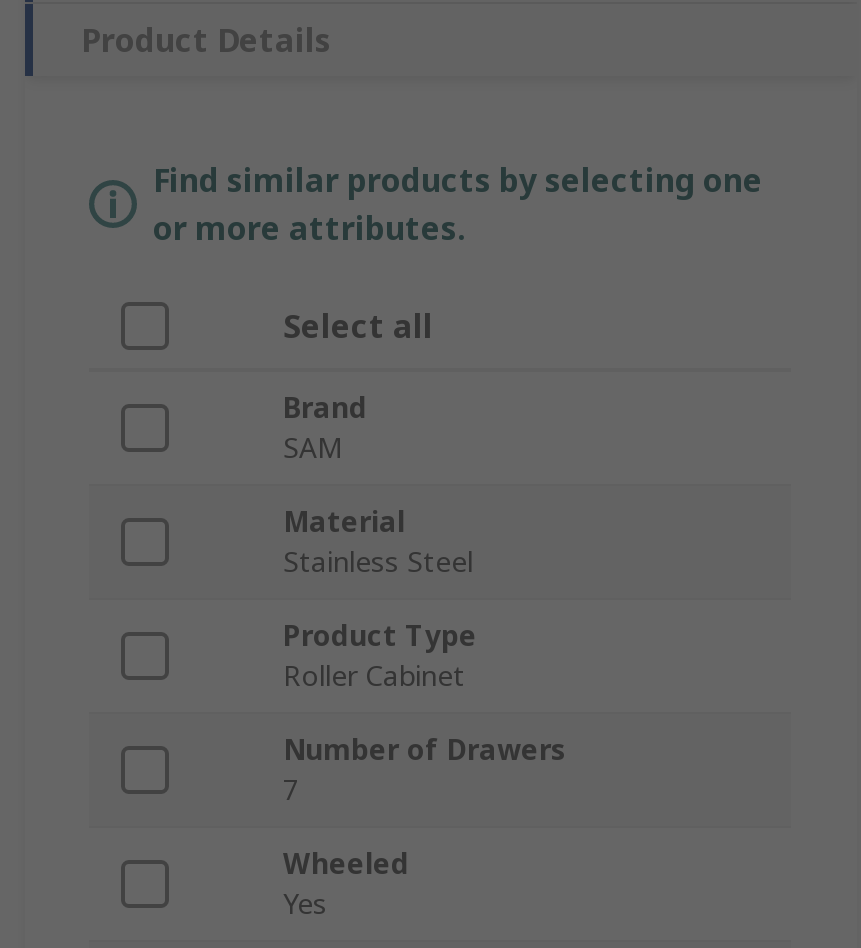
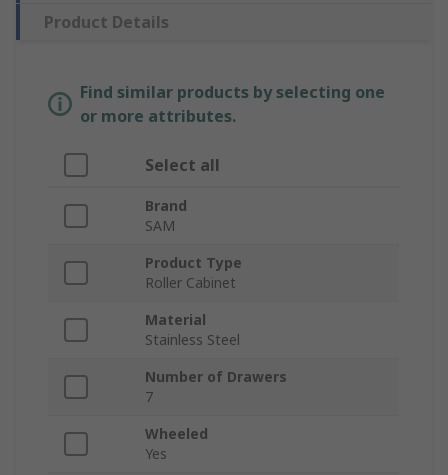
moved [283,503,473,581] -> [145,310,240,349]: Material | Stainless Steel
moved [283,617,477,695] -> [145,253,242,292]: Product Type | Roller Cabinet

